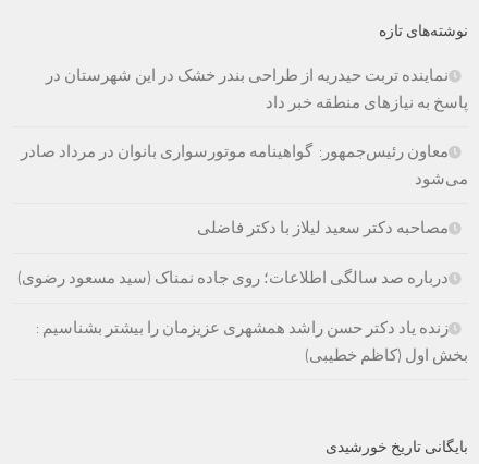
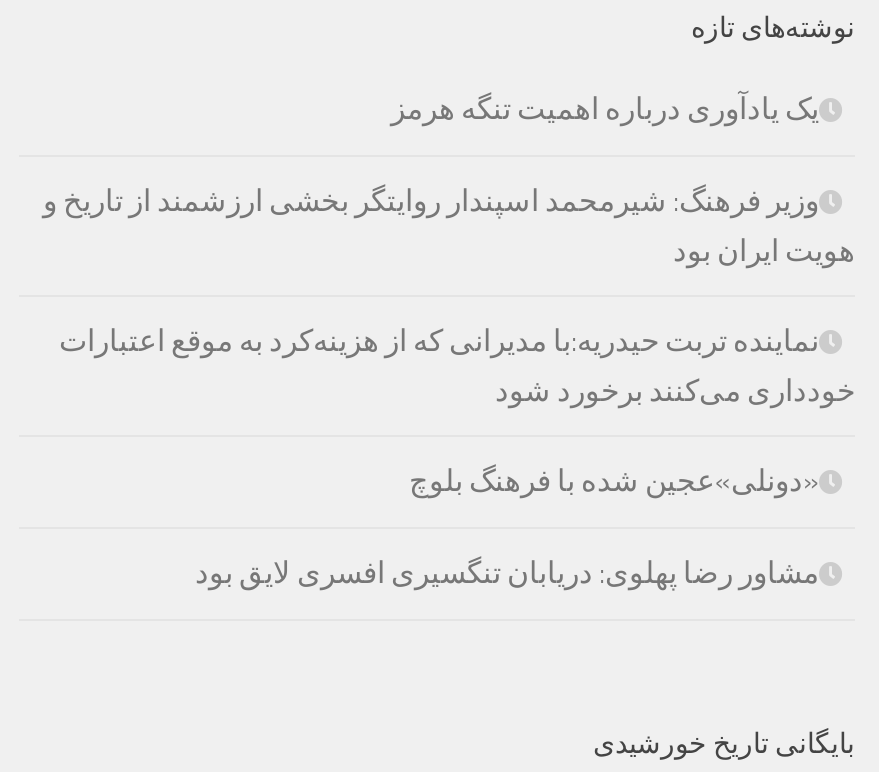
[46,65,468,112] نماینده تربت حیدریه از طراحی بندر خشک در این شهرستان در | پاسخ به نیازهای منطقه خبر داد -> [391,91,819,127] یک یادآوری درباره اهمیت تنگه هرمز
[21,142,468,189] معاون رئیس‌جمهور: گواهینامه موتورسواری بانوان در مرداد صادر | می‌شود -> [43,183,855,269] وزیر فرهنگ: شیرمحمد اسپندار روایتگر بخشی ارزشمند از تاریخ و | هویت ایران بود
[197,218,449,238] مصاحبه دکتر سعید لیلاز با دکتر فاضلی -> [59,323,855,409] نماینده تربت حیدریه:با مدیرانی که از هزینه‌کرد به موقع اعتبارات | خودداری می‌کنند برخورد شود
[17,268,449,288] درباره صد سالگی اطلاعات؛ روی جاده نمناک (سید مسعود رضوی) -> [409,463,819,499] «دونلی»عجین شده با فرهنگ بلوچ
[36,318,468,365] زنده یاد دکتر حسن راشد همشهری عزیزمان را بیشتر بشناسیم : | بخش اول (کاظم خطیبی) -> [195,555,819,591] مشاور رضا پهلوی: دریابان تنگسیری افسری لایق بود

